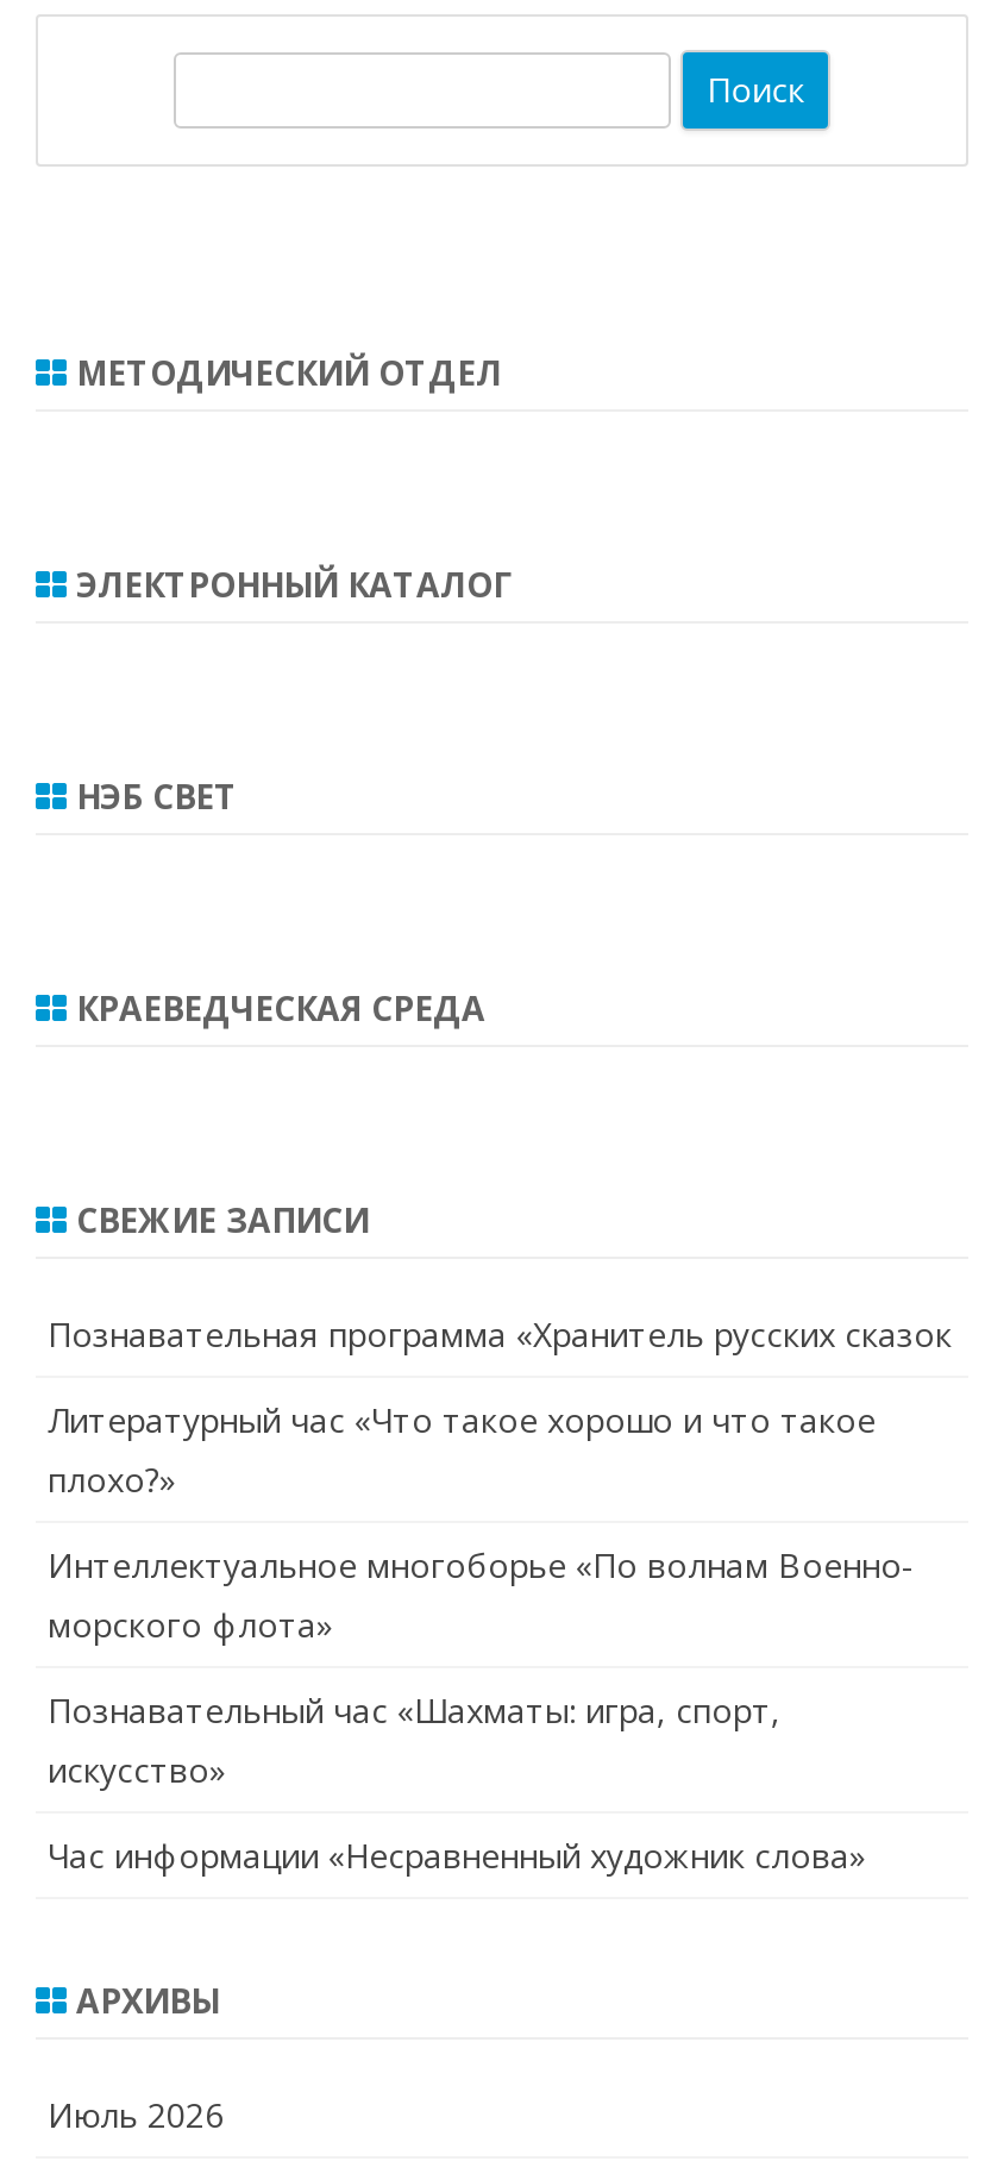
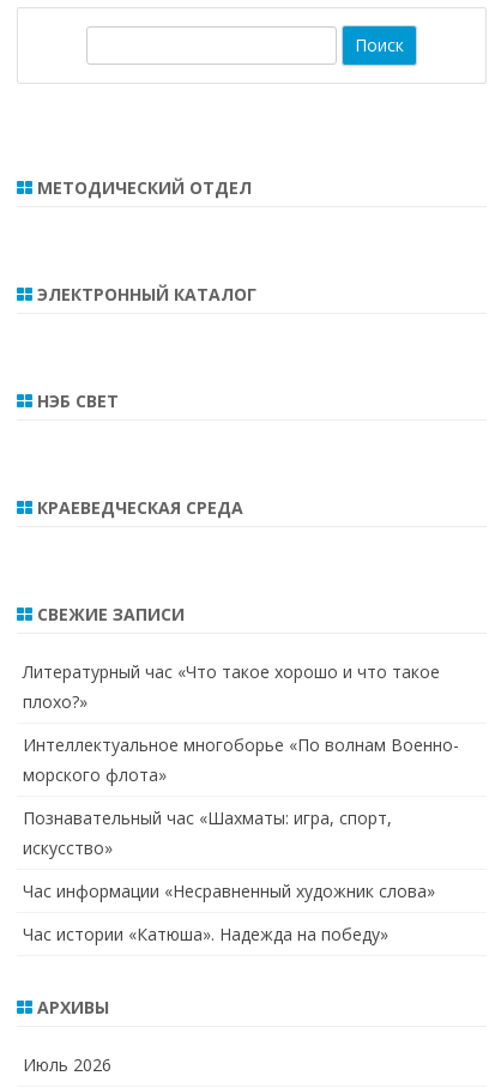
[48,1311,952,1357] Познавательная программа «Хранитель русских сказок -> none
moved [48,1397,914,1878] -> [23,660,459,902]: Литературный час «Что такое хорошо и что такое | плохо?» | Интеллектуальное многоборье «По волнам Военно- | морского флота» | Познавательный час «Шахматы: игра, спорт, | искусство» | Час информации «Несравненный художник слова»
none -> [23,923,388,945] Час истории «Катюша». Надежда на победу»

